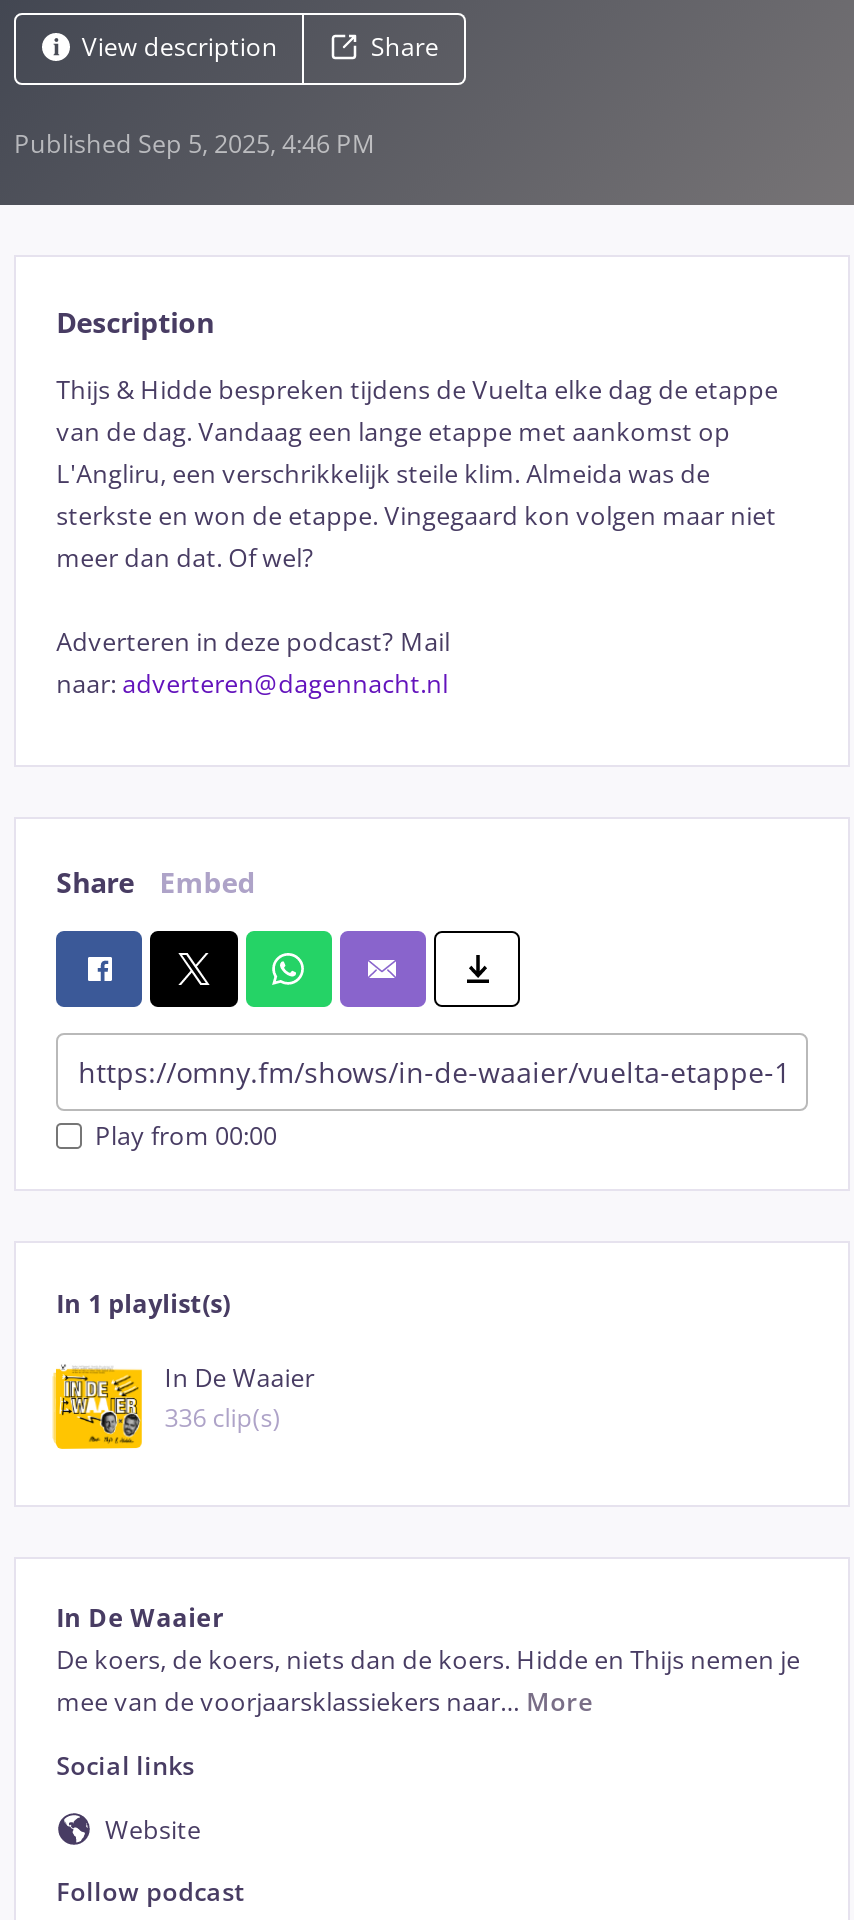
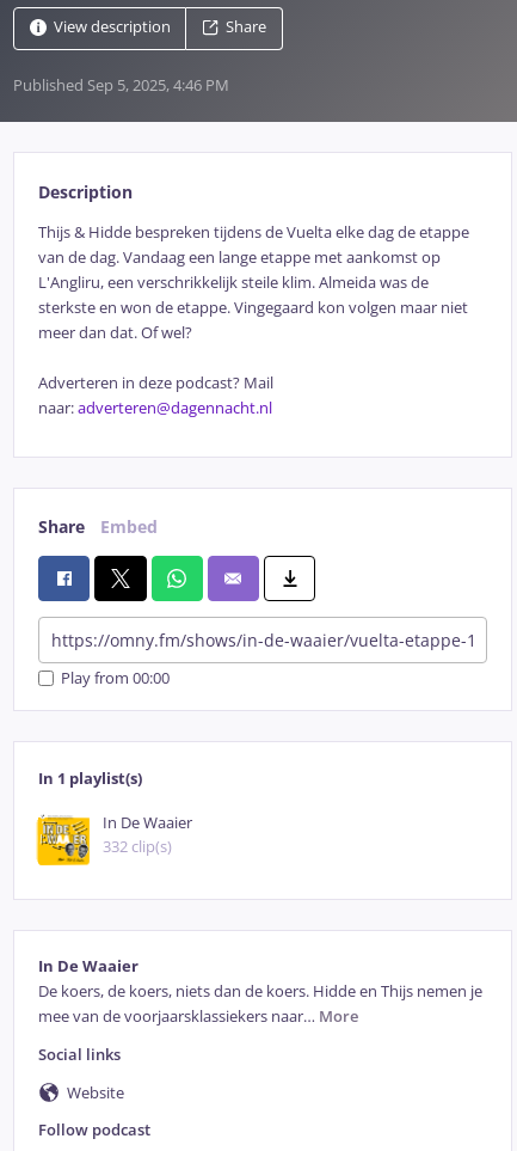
[164,1401,280,1435] 336 clip(s) -> [103,837,172,857] 332 clip(s)

